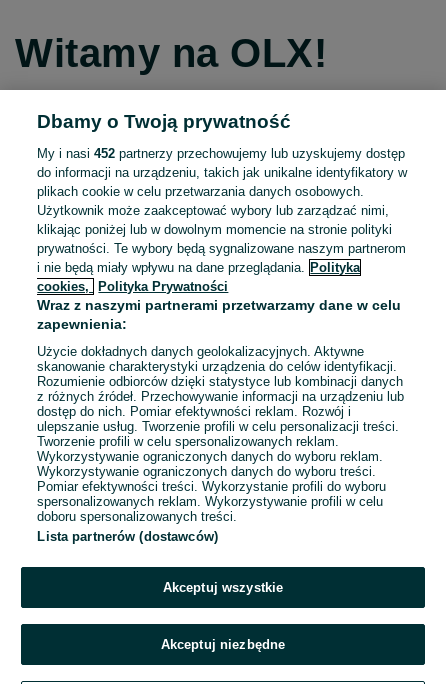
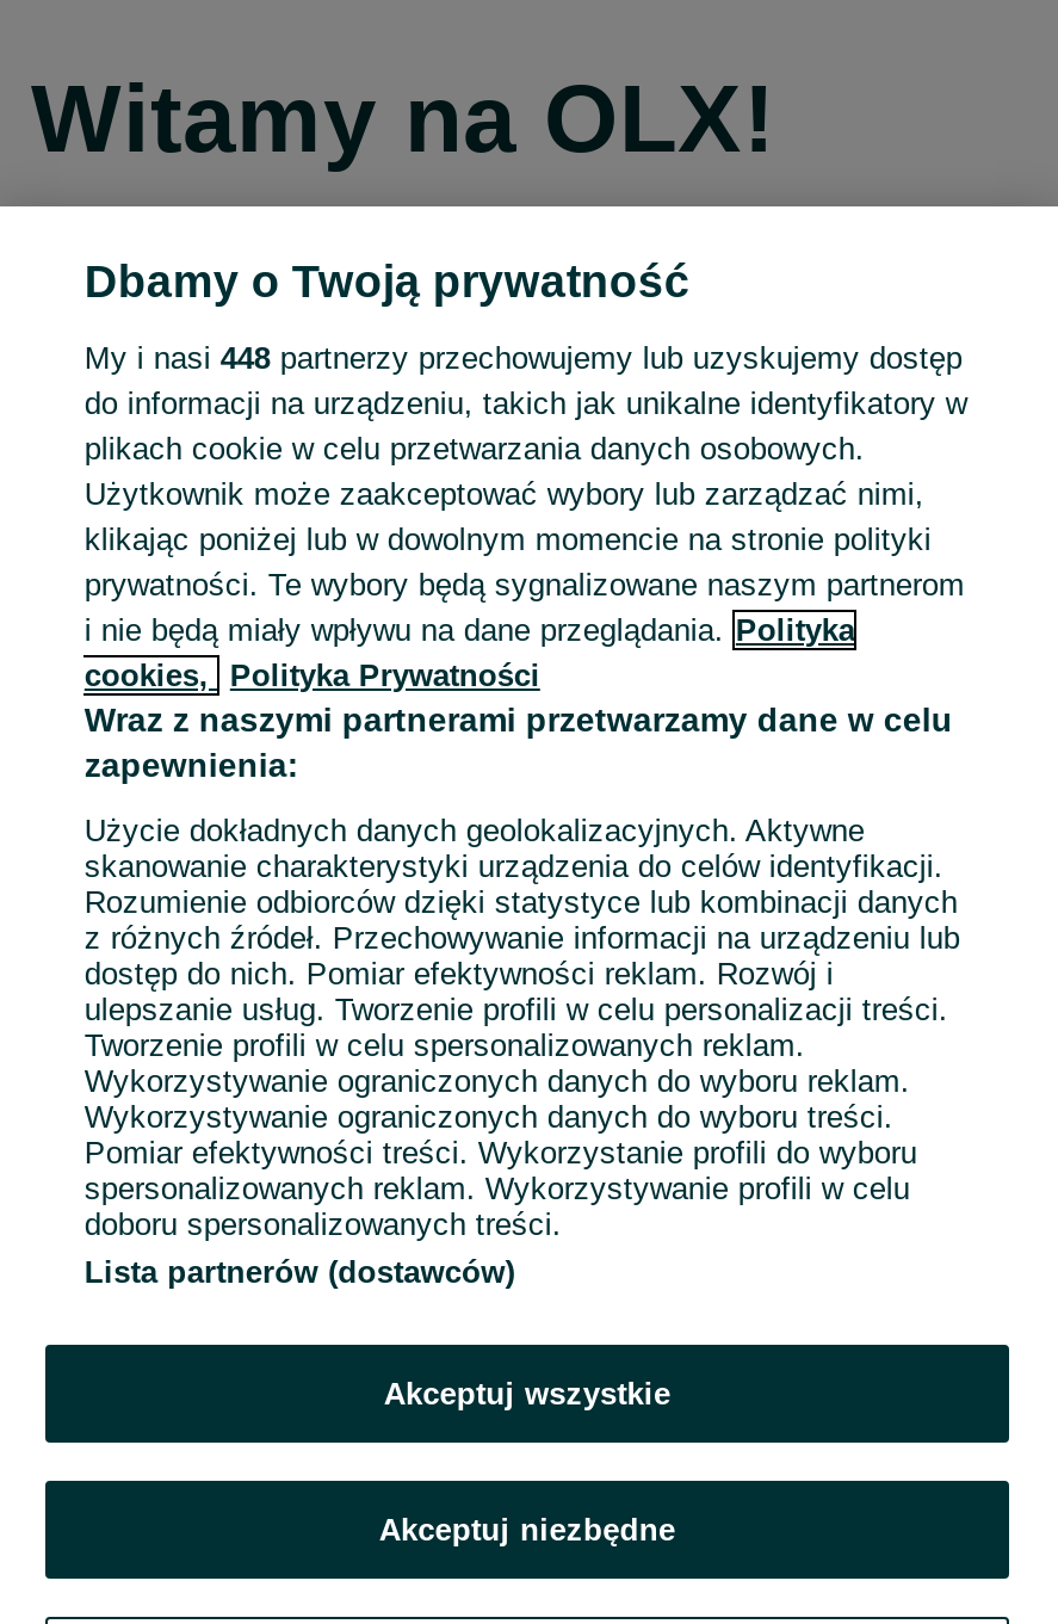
[37,146,405,161] My i nasi 452 partnerzy przechowujemy lub uzyskujemy dostęp -> [84,339,962,375] My i nasi 448 partnerzy przechowujemy lub uzyskujemy dostęp

